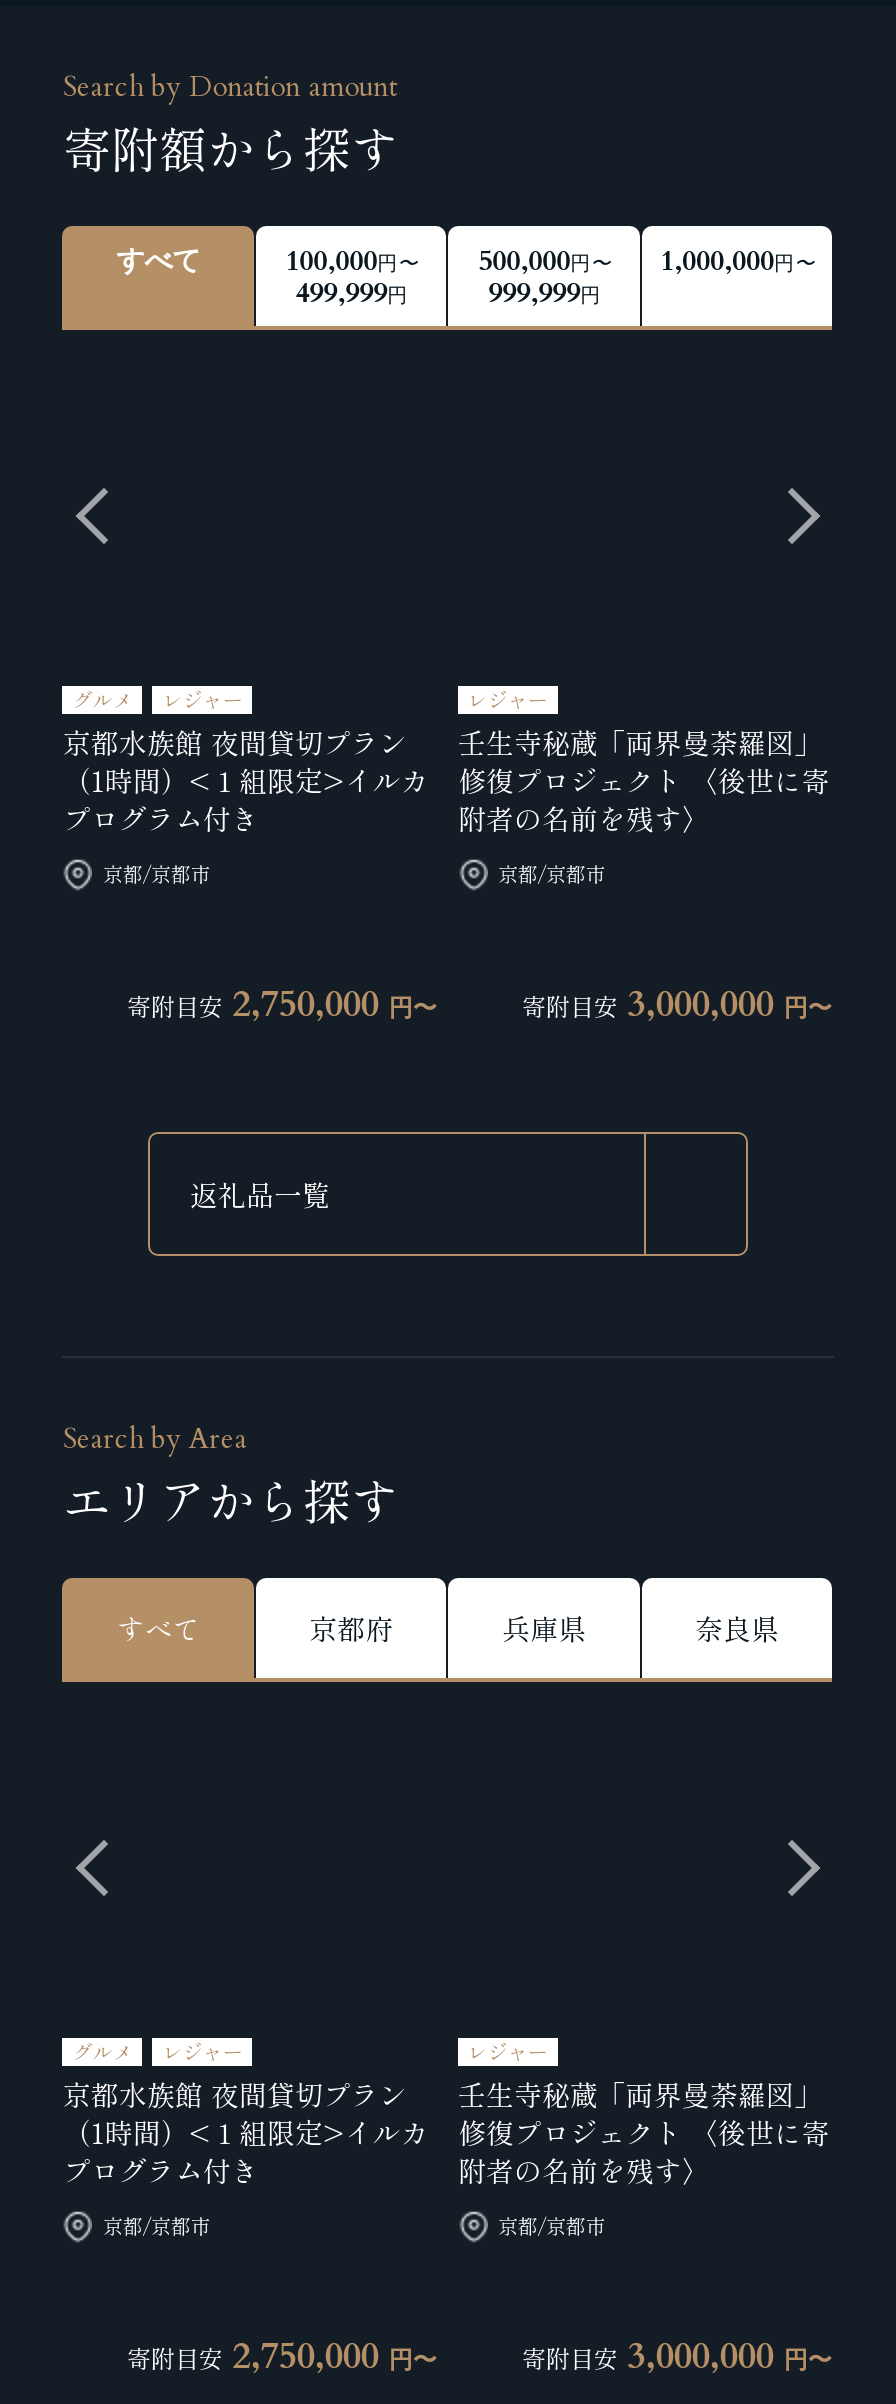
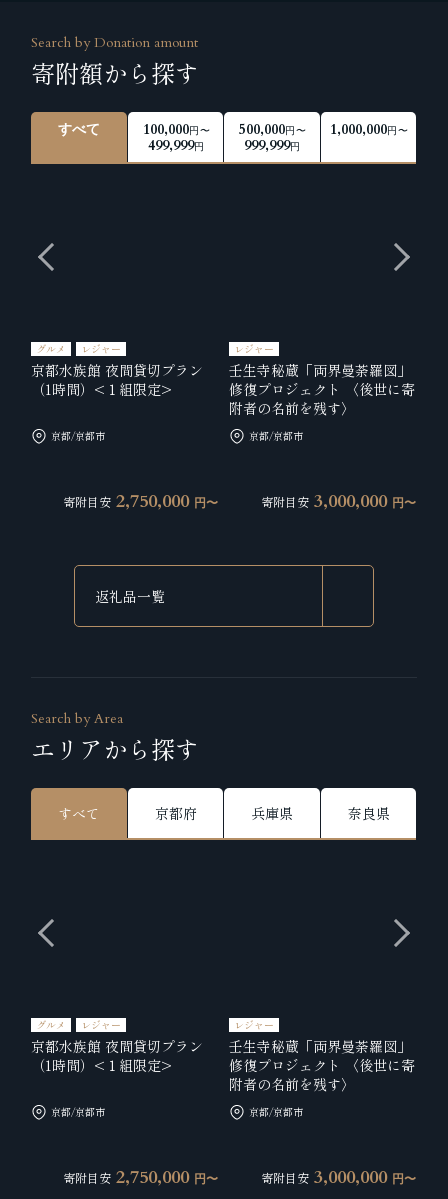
[63,760,429,838] （1時間）<１組限定>イルカ | プログラム付き -> [31,379,172,399] （1時間）<１組限定>
[63,2112,429,2190] （1時間）<１組限定>イルカ | プログラム付き -> [31,1055,172,1075] （1時間）<１組限定>

